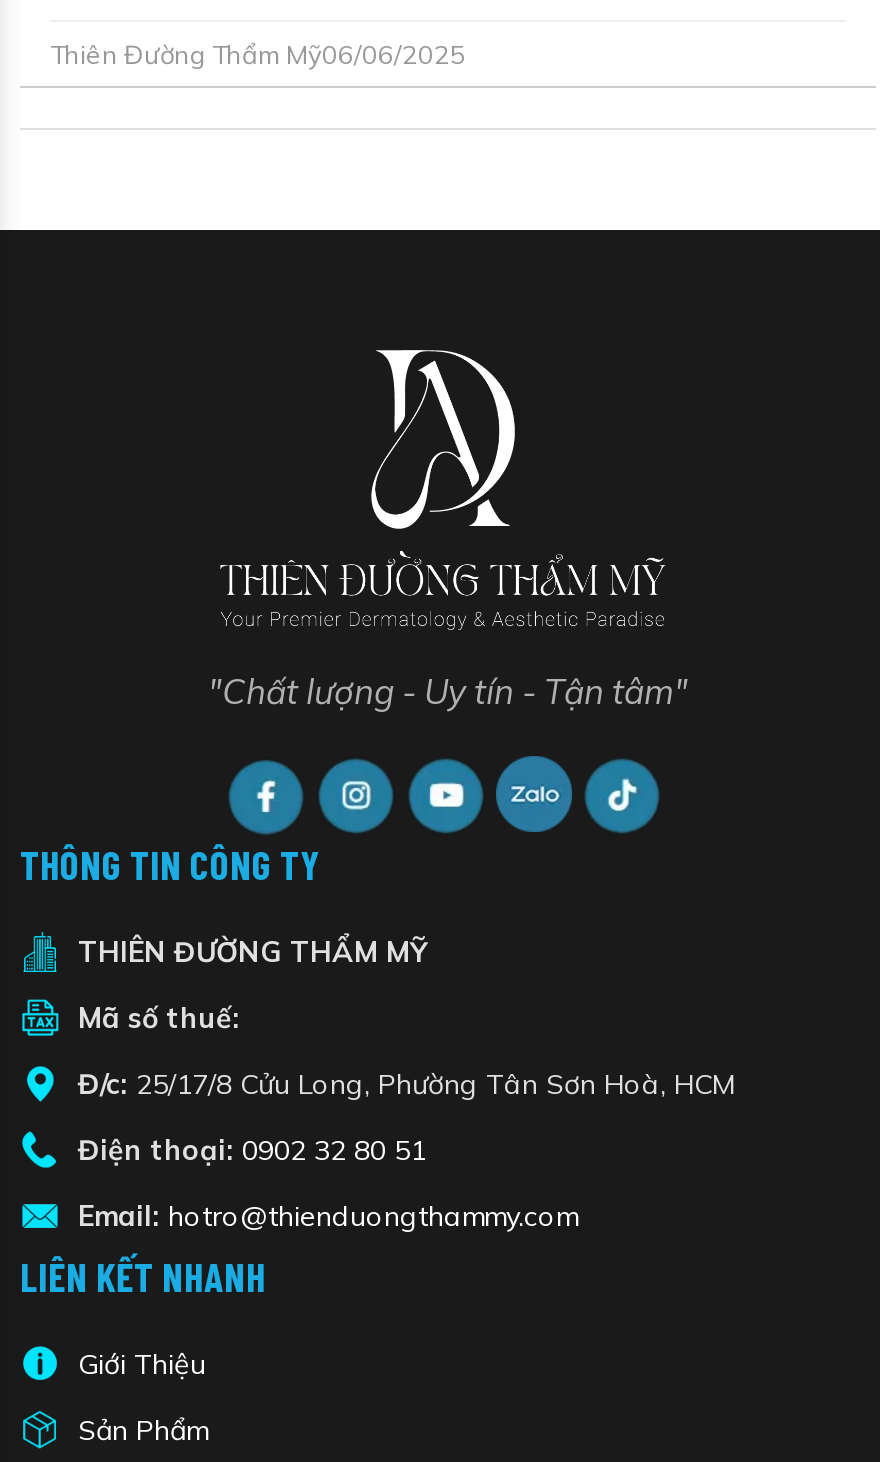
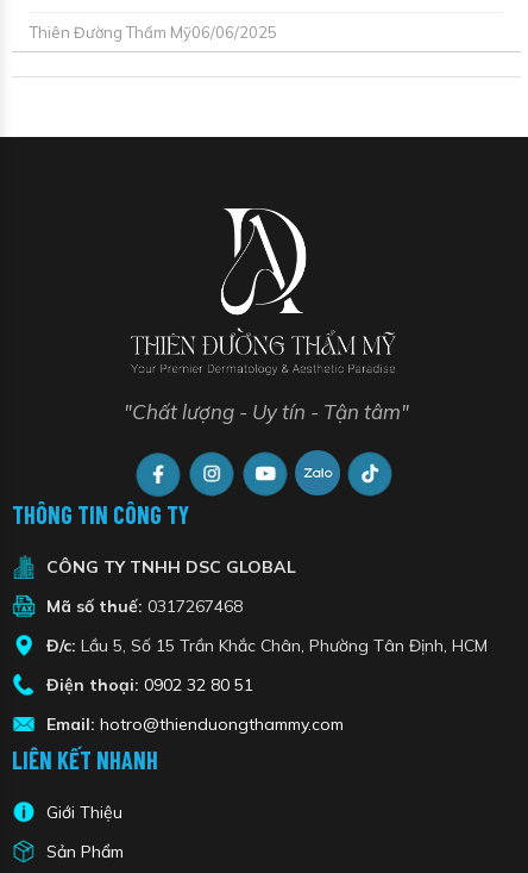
[70,933,428,969] THIÊN ĐƯỜNG THẨM MỸ -> [42,556,296,577] CÔNG TY TNHH DSC GLOBAL
[70,999,240,1035] Mã số thuế: -> [42,595,243,617] Mã số thuế: 0317267468
[70,1065,742,1101] Đ/c: 25/17/8 Cửu Long, Phường Tân Sơn Hoà, HCM -> [42,634,492,656] Đ/c: Lầu 5, Số 15 Trần Khắc Chân, Phường Tân Định, HCM

